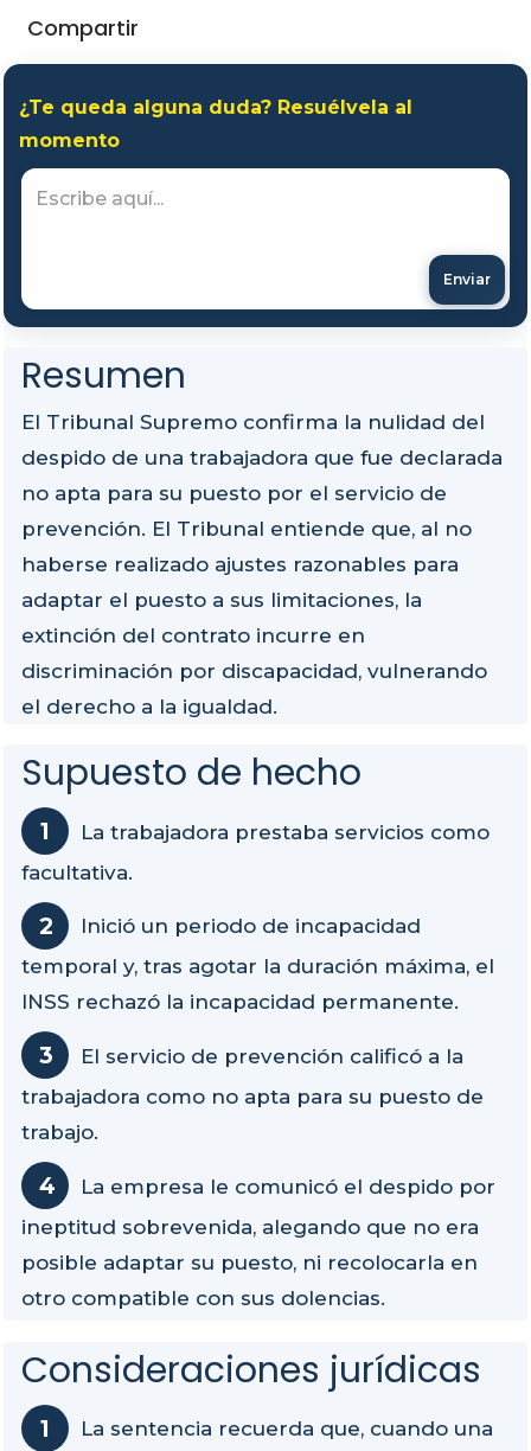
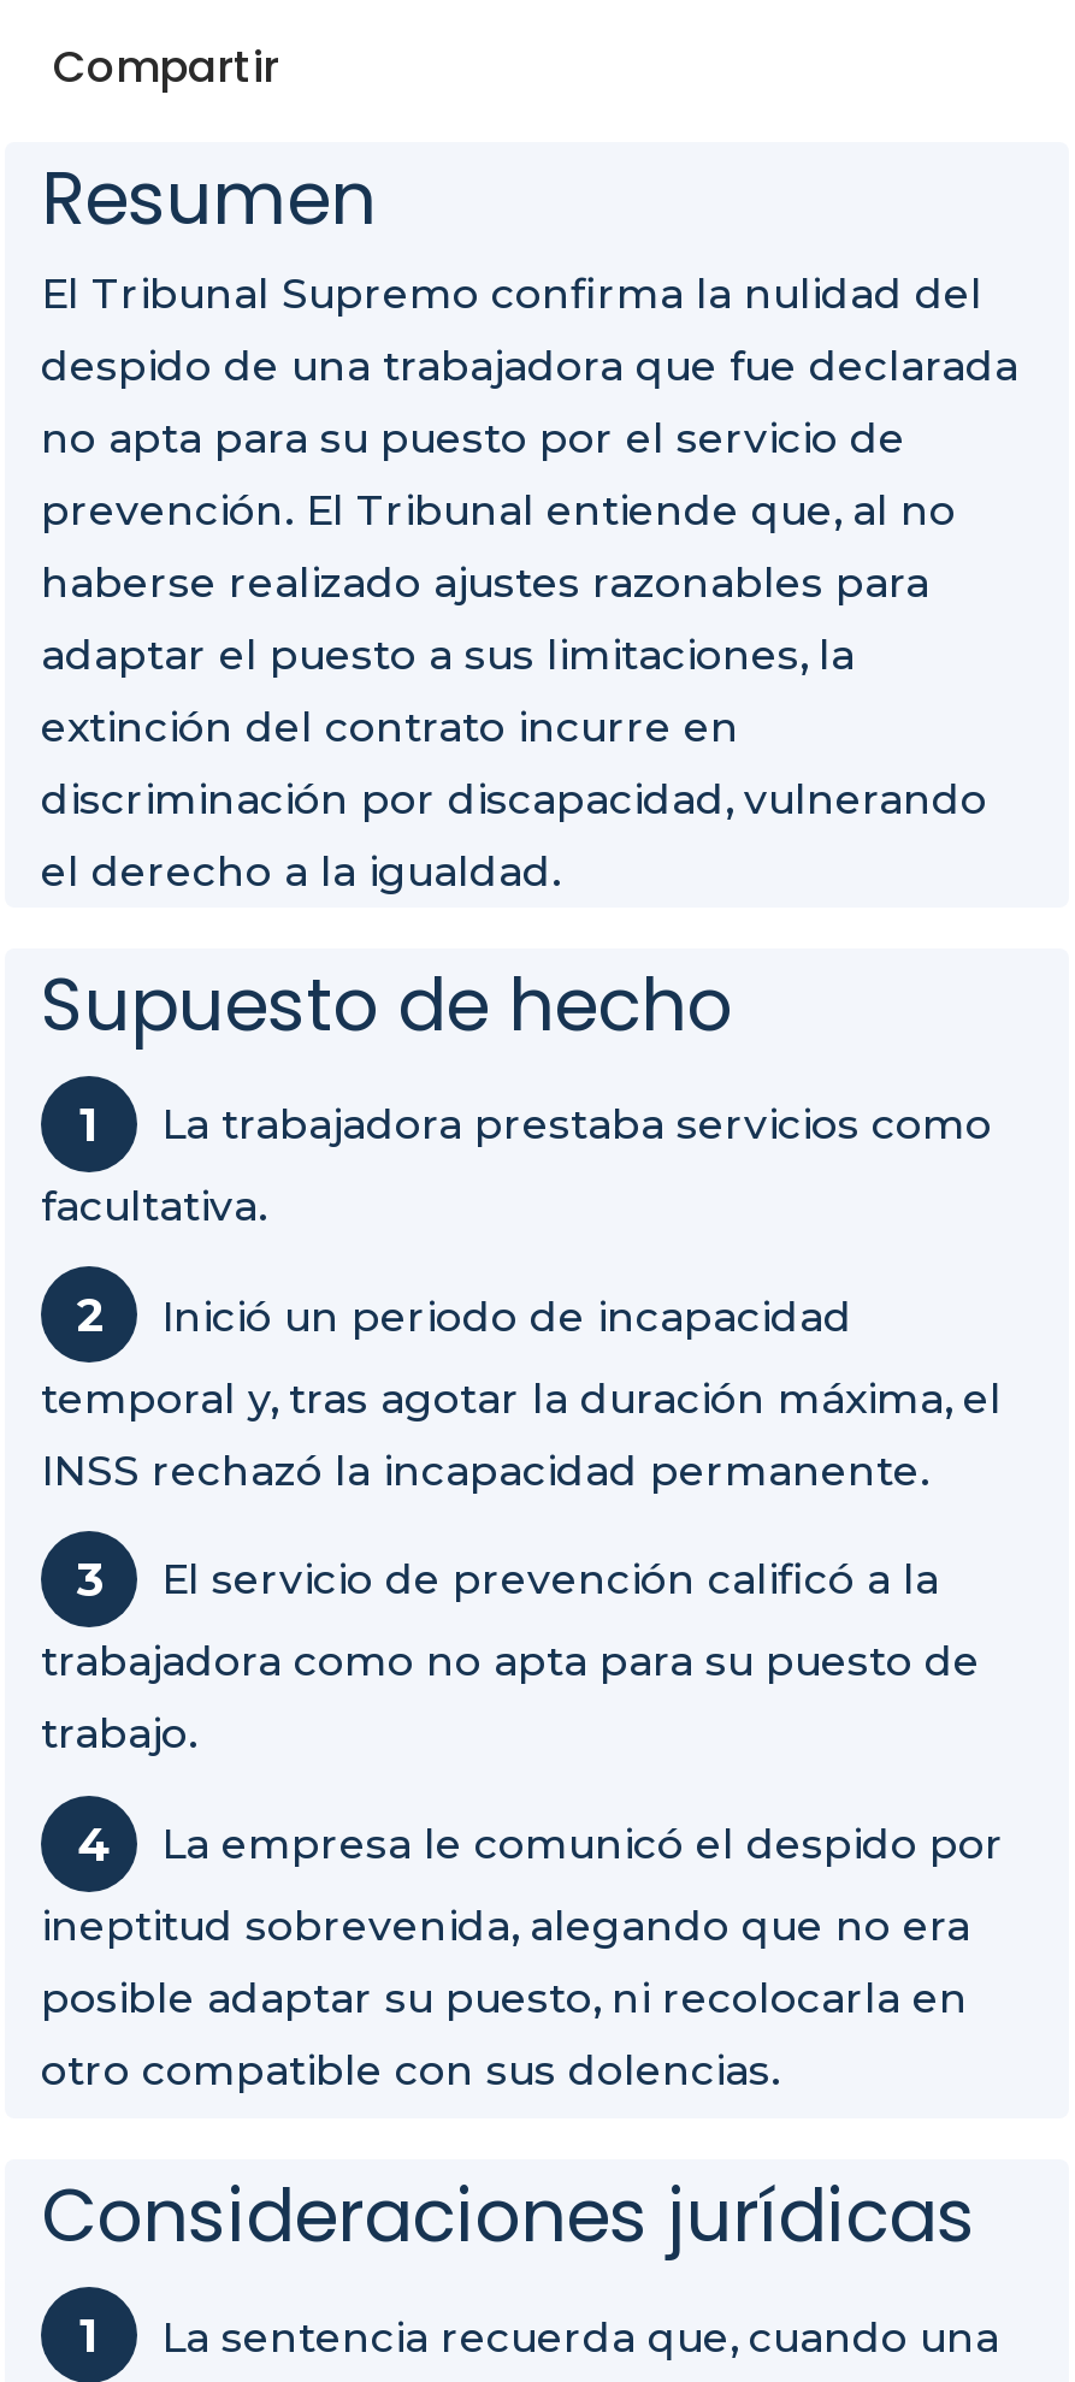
[4,63,527,328] [image] | ¿Te queda alguna duda? Resuélvela al | momento -> none
[443,271,491,289] Enviar -> none

